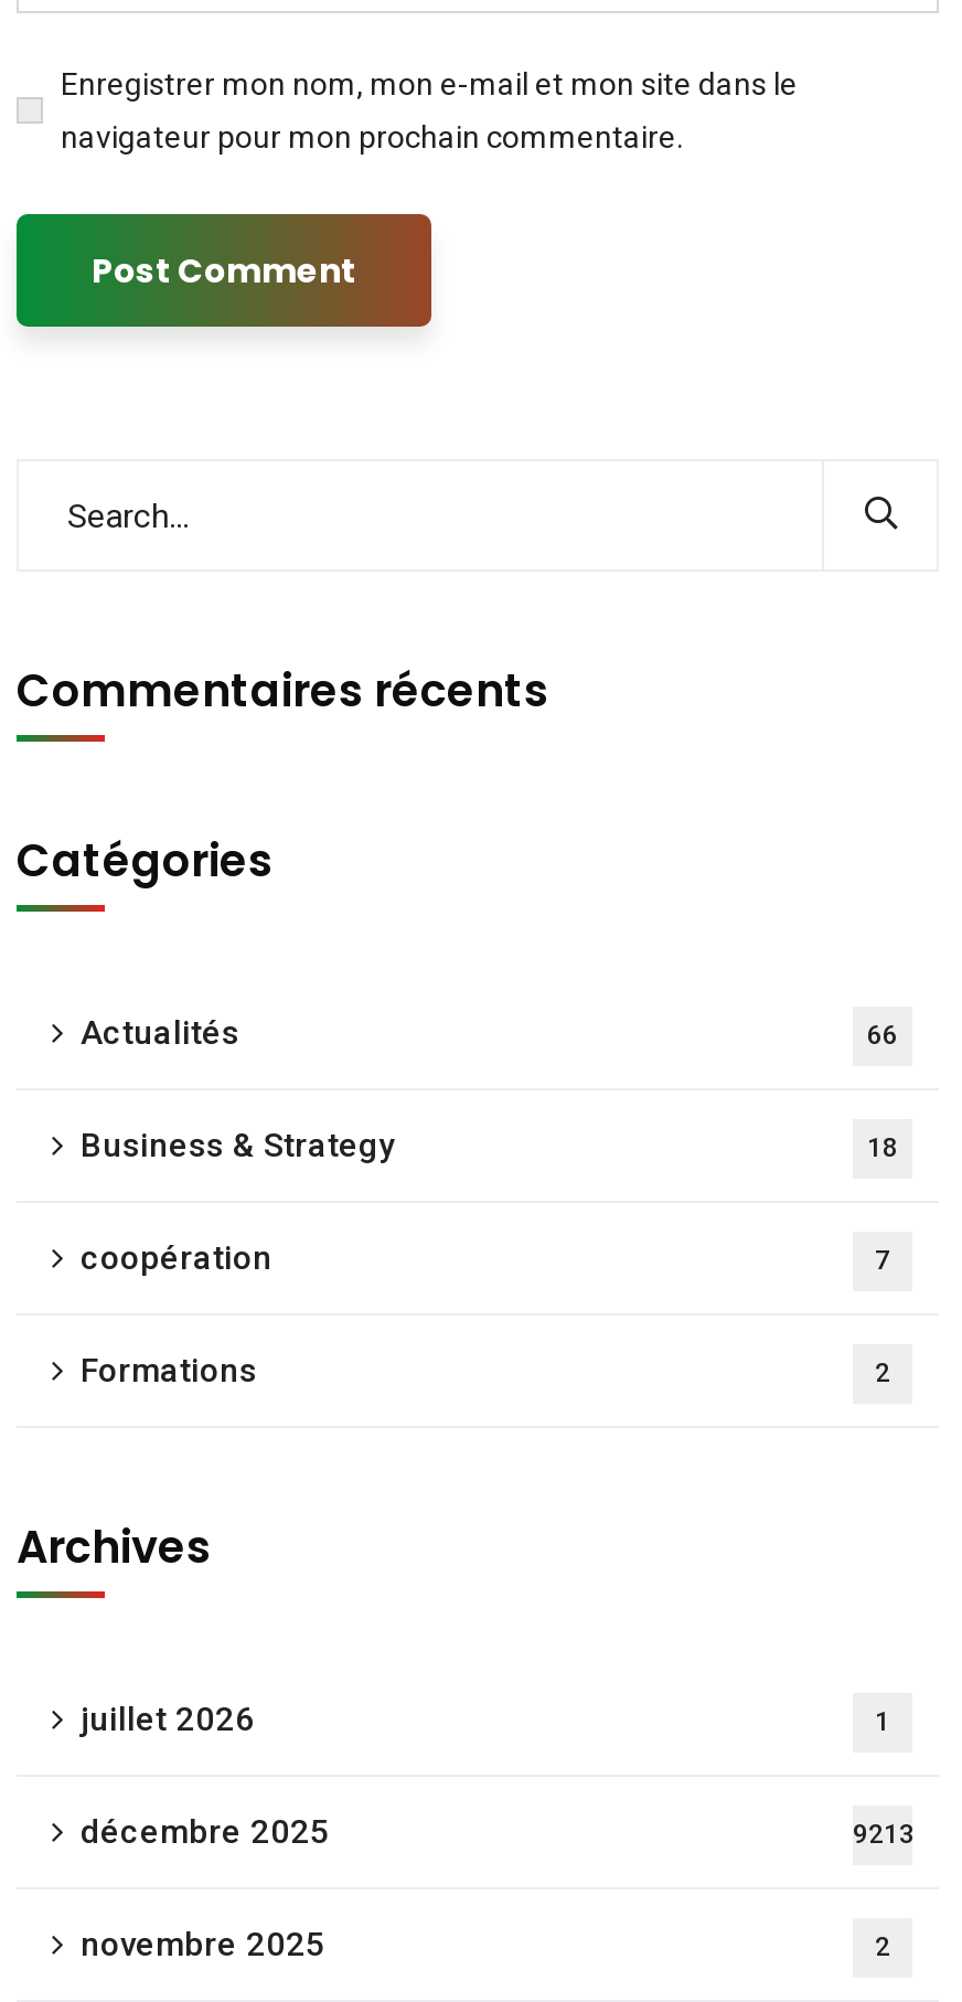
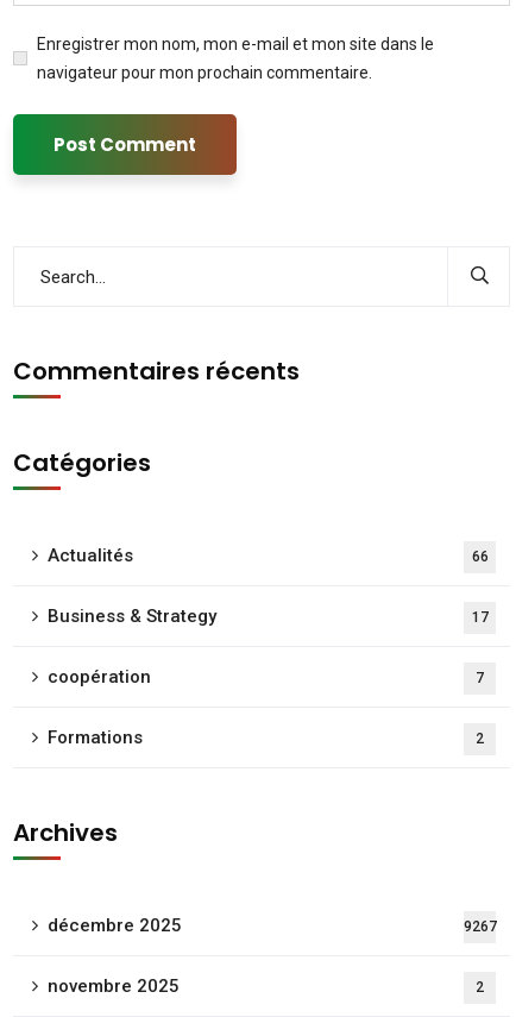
[867,1132,898,1163] 18 -> [471,609,488,626] 17
[81,1700,890,1739] juillet 2026 | 1 -> none
[853,1819,915,1850] 9213 -> [464,918,497,935] 9267

